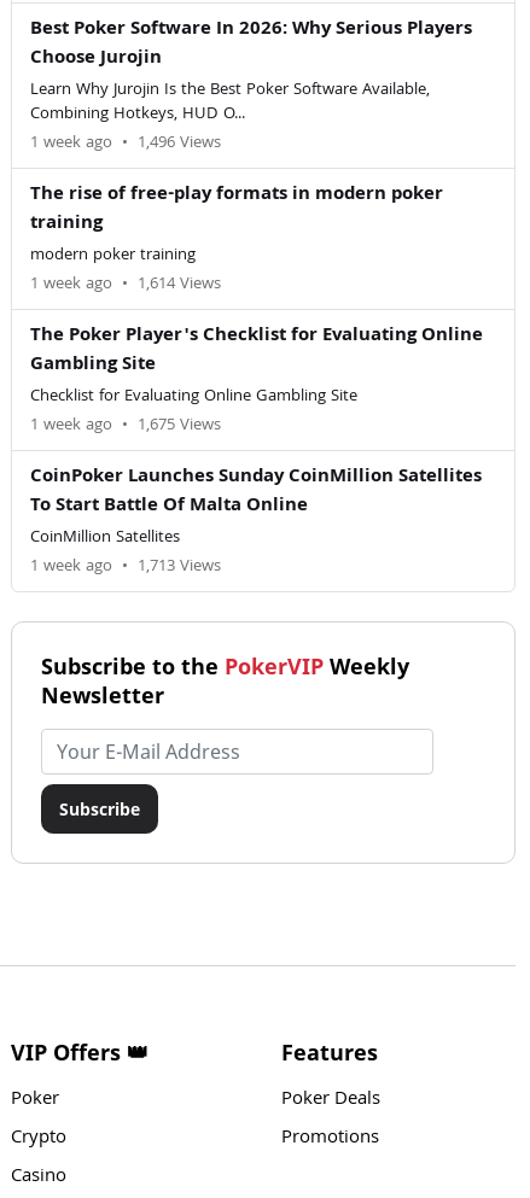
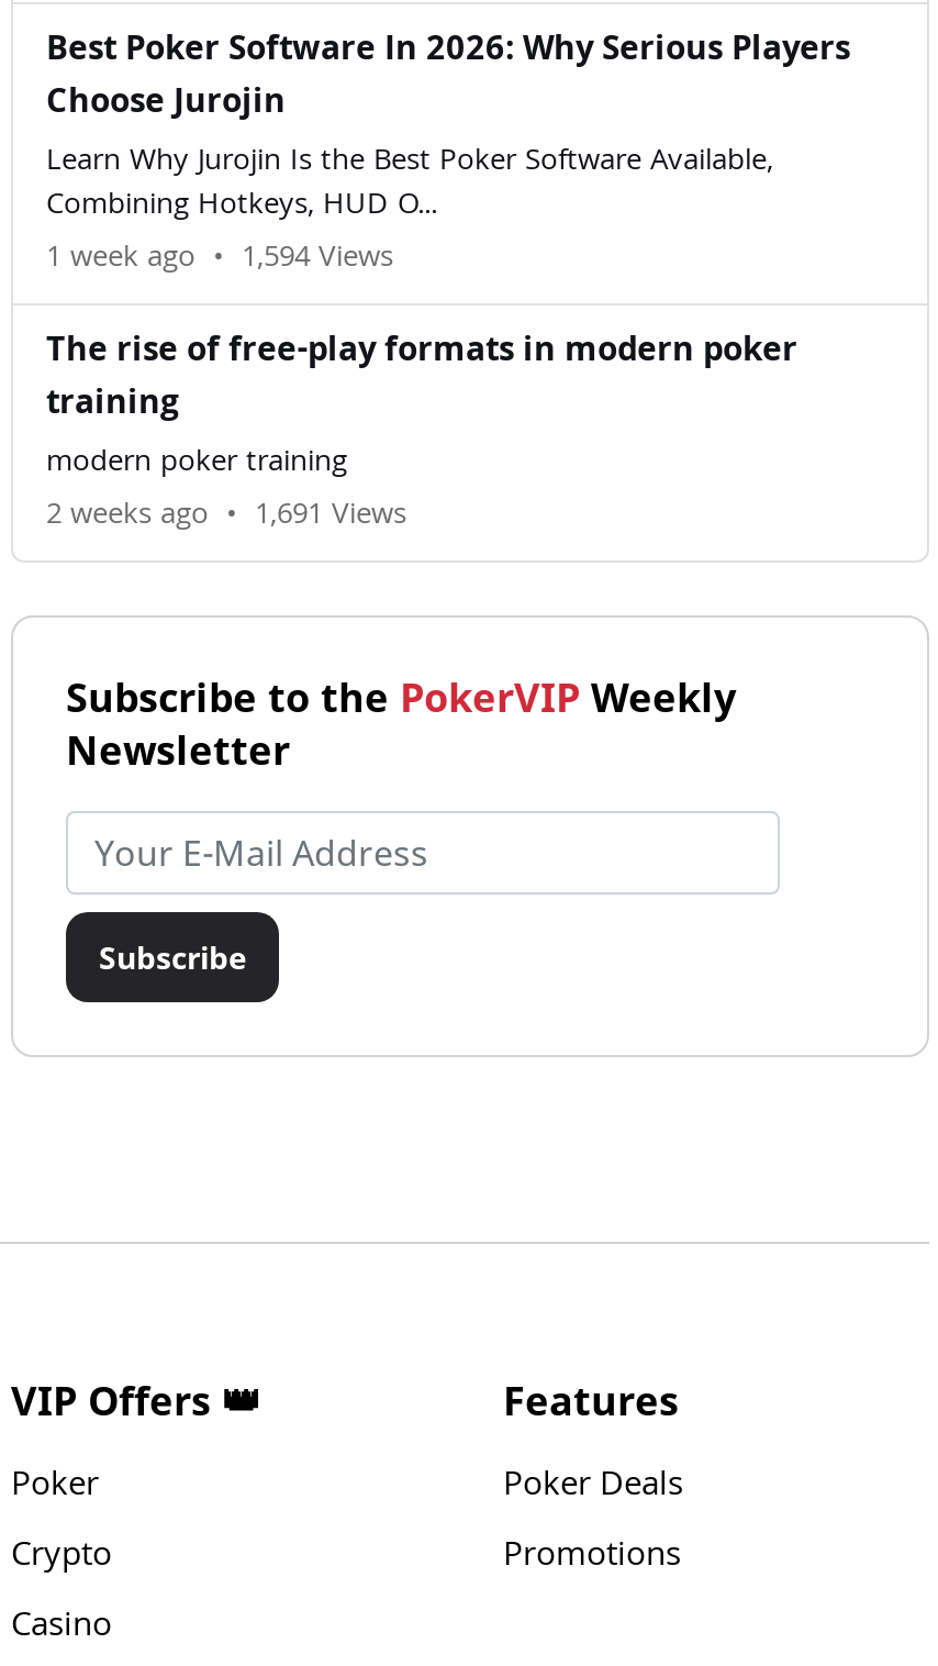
[30,130,221,157] 1 week ago • 1,496 Views -> [46,235,393,284] 1 week ago • 1,594 Views
[30,272,483,580] 1 week ago • 1,614 Views | The Poker Player's Checklist for Evaluating Online | Gambling Site | Checklist for Evaluating Online Gambling Site | 1 week ago • 1,675 Views | CoinPoker Launches Sunday CoinMillion Satellites | To Start Battle Of Malta Online | CoinMillion Satellites | 1 week ago • 1,713 Views -> [46,493,406,541] 2 weeks ago • 1,691 Views

